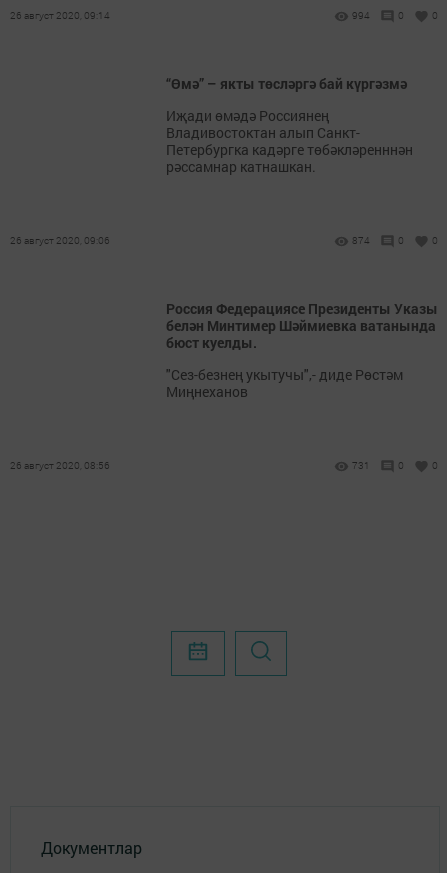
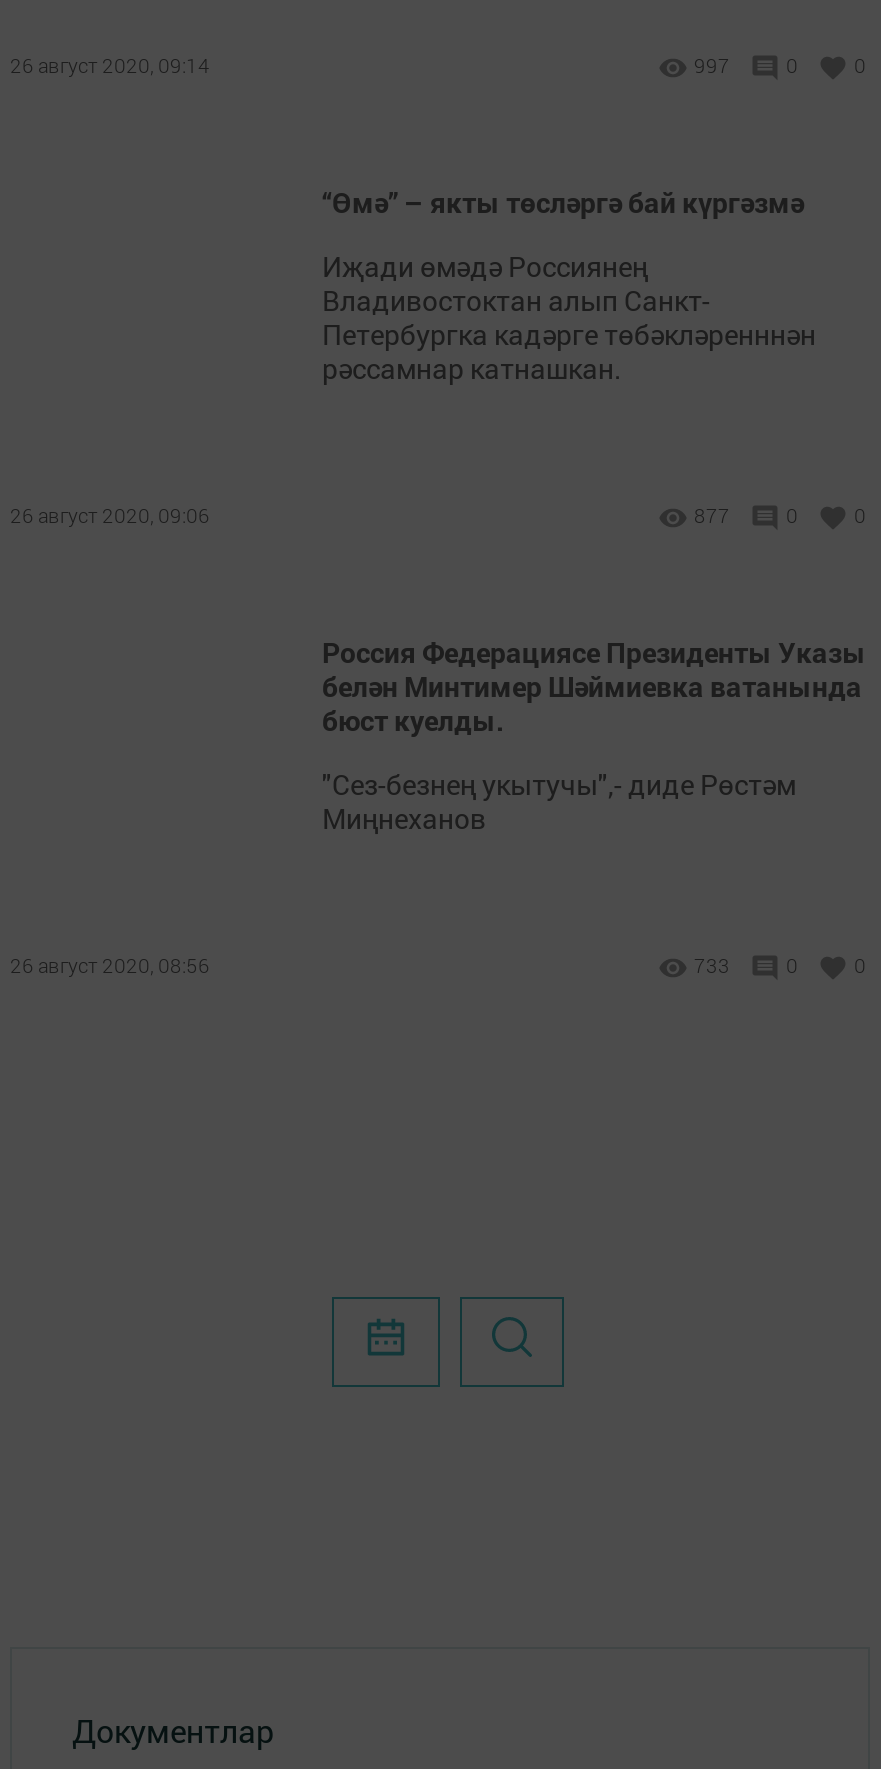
[352,9,370,22] 994 -> [694,54,730,80] 997
[352,234,370,247] 874 -> [694,504,730,530] 877
[352,459,370,472] 731 -> [694,954,730,980] 733

